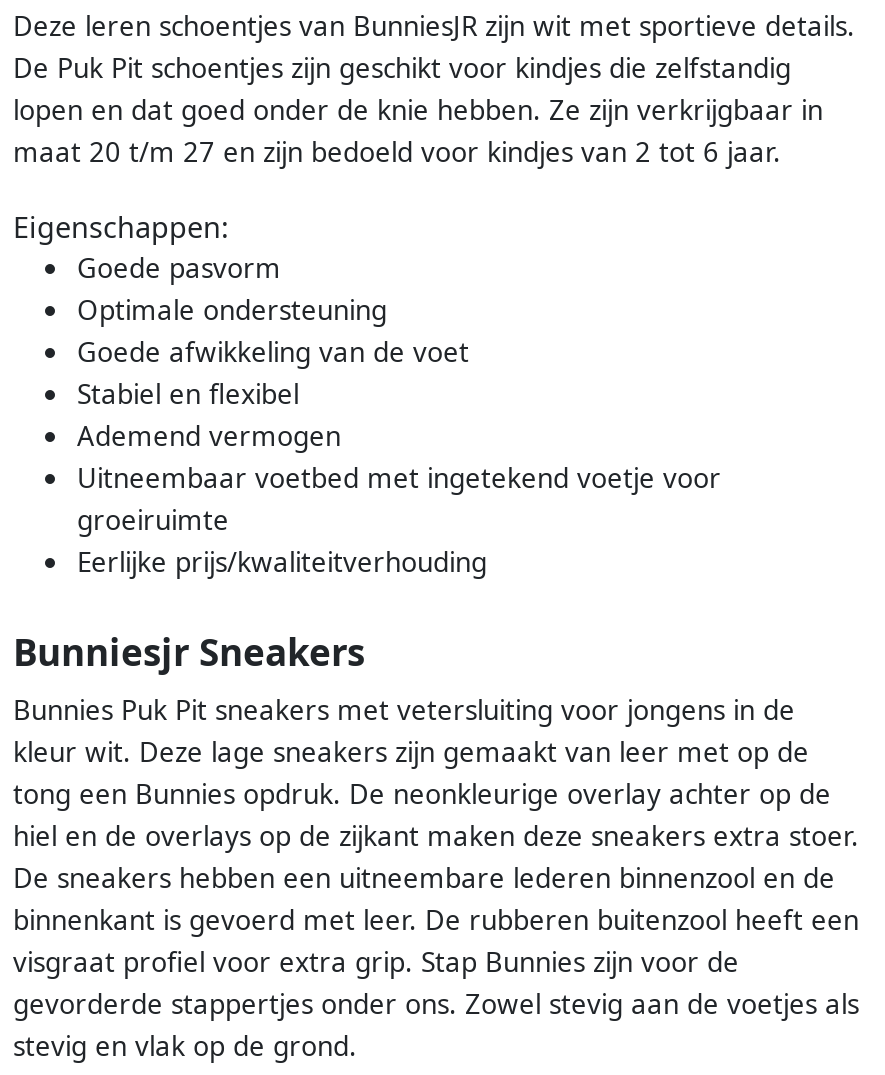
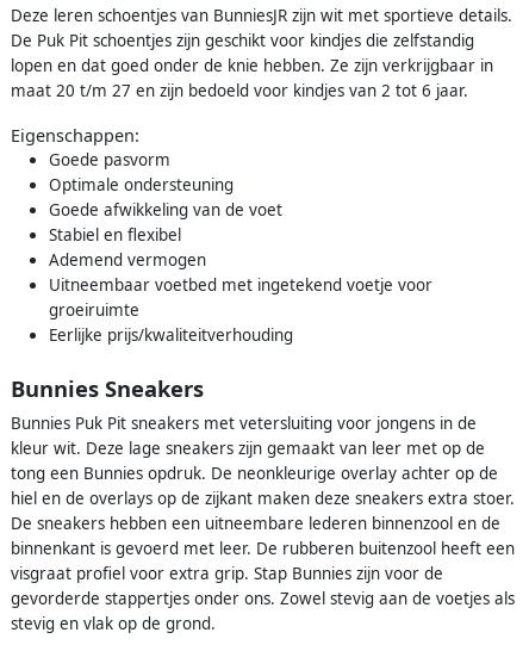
[13,625,365,675] Bunniesjr Sneakers -> [11,373,204,403] Bunnies Sneakers

